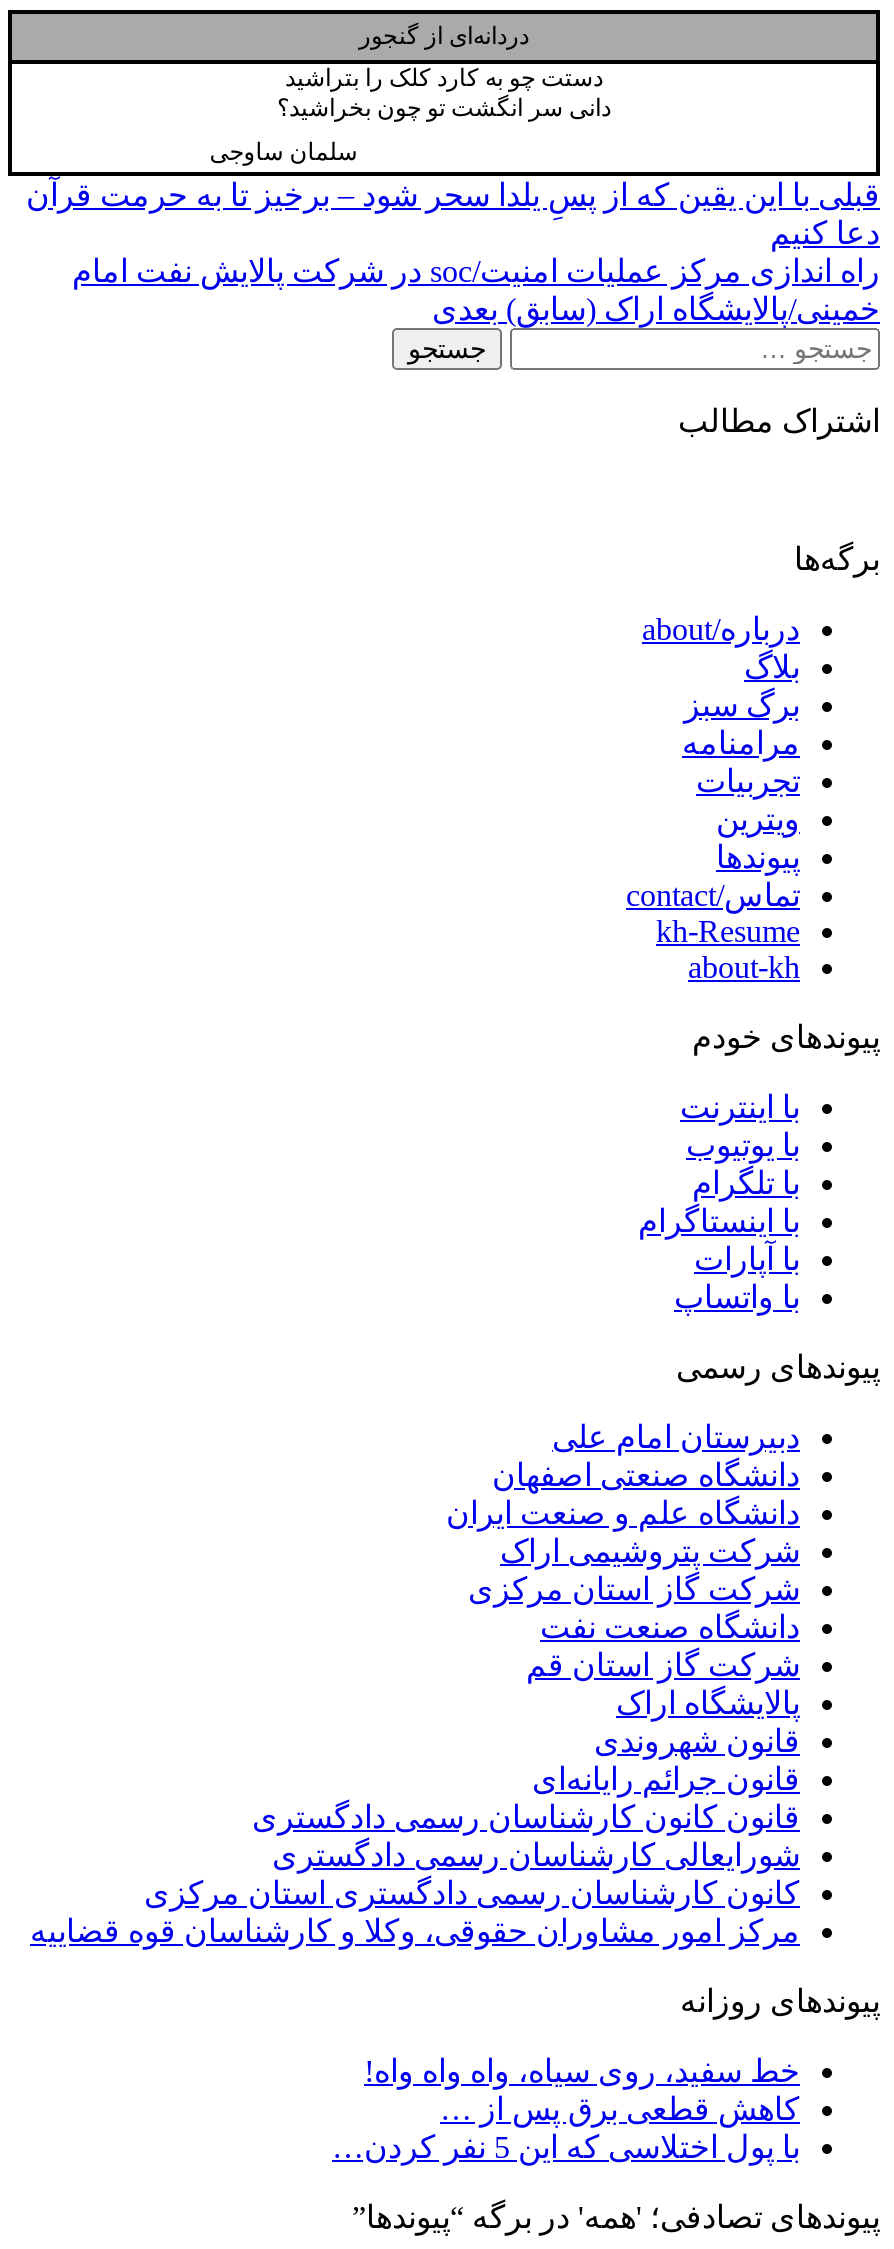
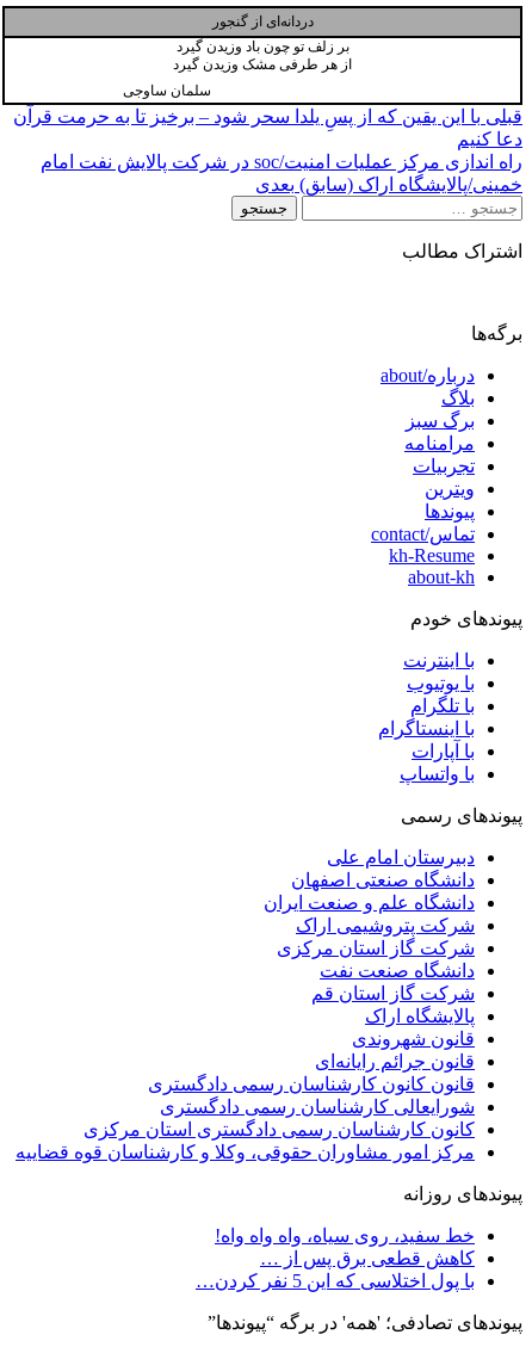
[277,64,611,122] دستت چو به کارد کلک را بتراشید | دانی سر انگشت تو چون بخراشید؟ -> [173,38,352,73] بر زلف تو چون باد وزیدن گیرد | از هر طرفی مشک وزیدن گیرد

